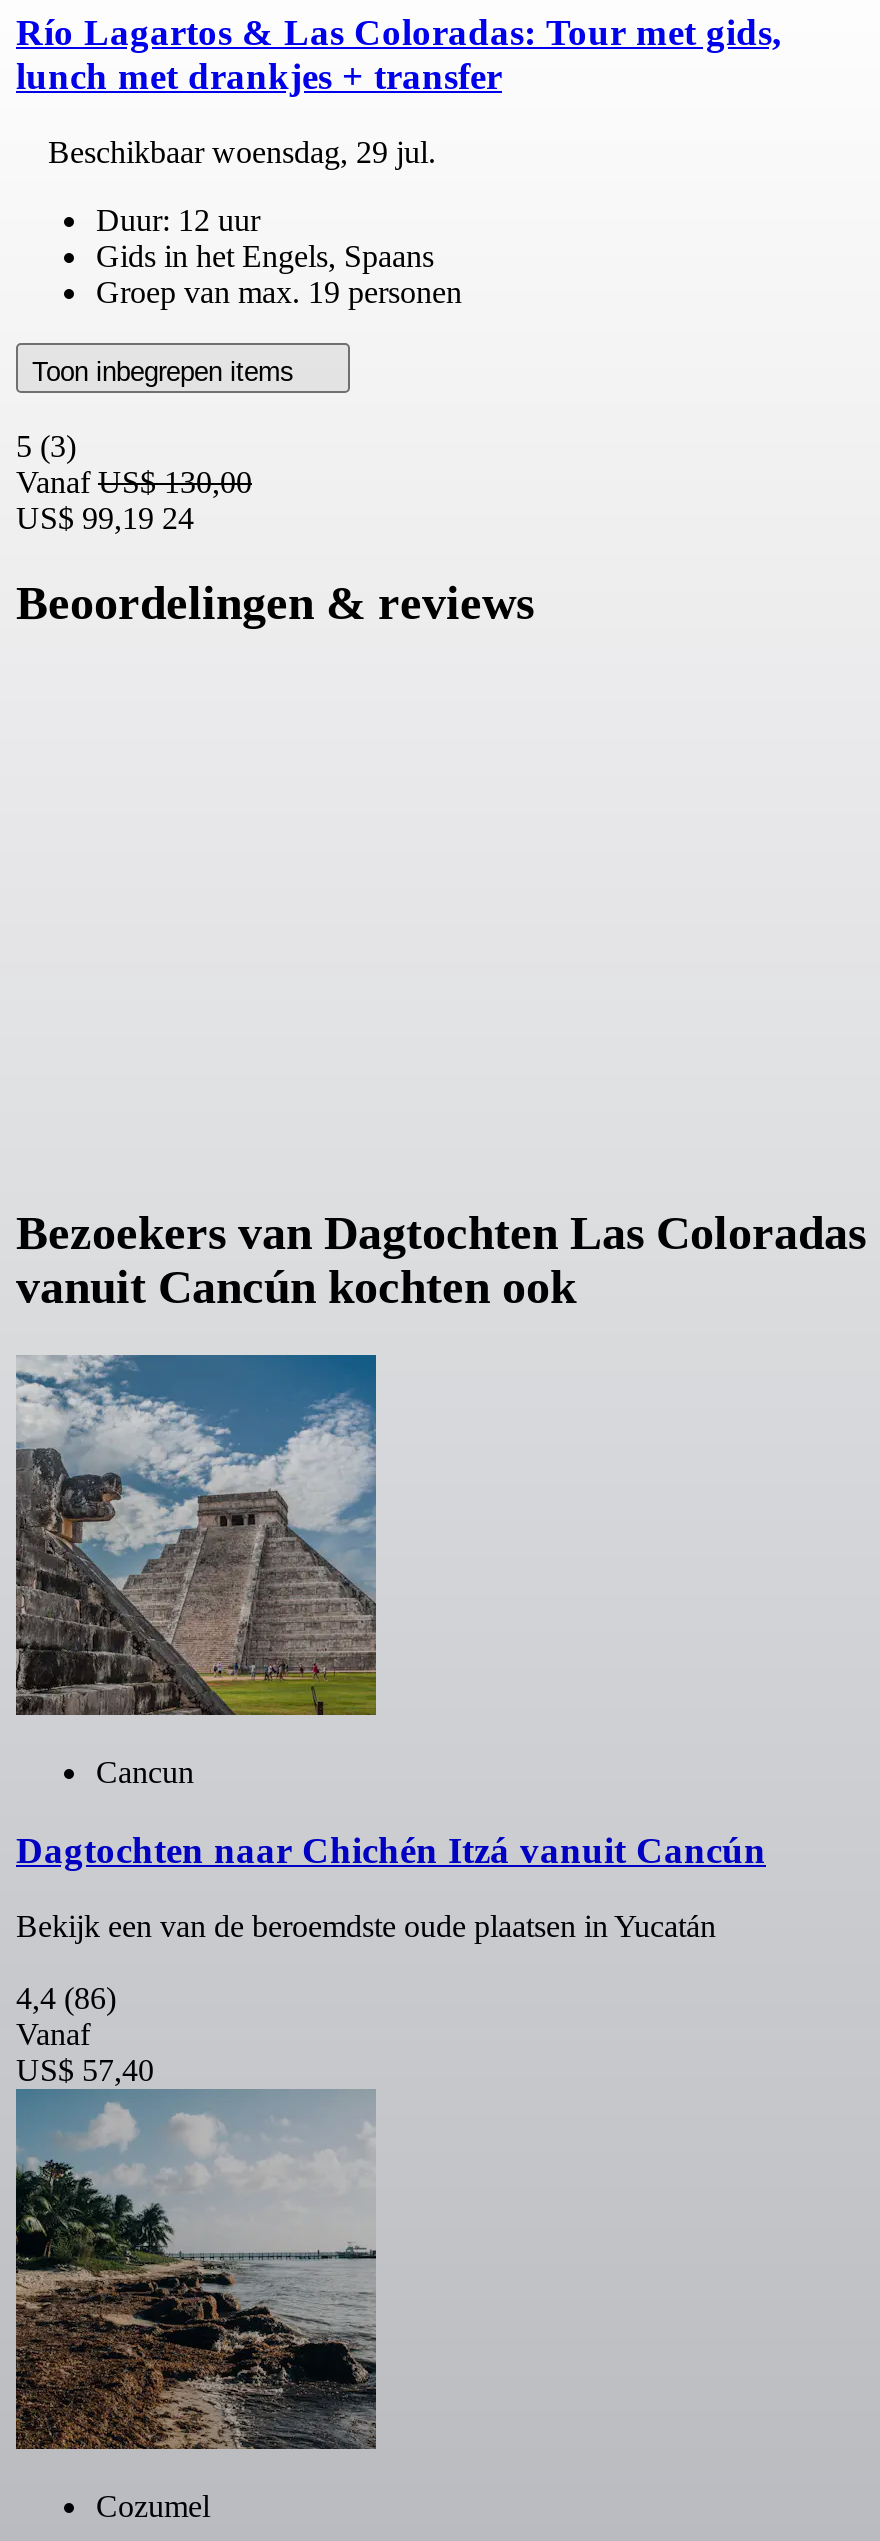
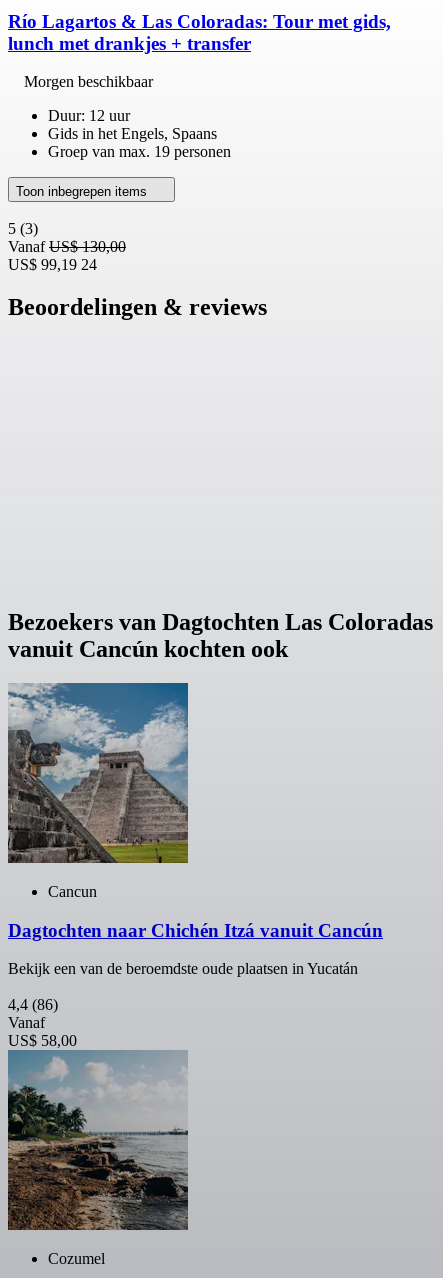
[48,136,436,170] Beschikbaar woensdag, 29 jul. -> [24,73,153,90] Morgen beschikbaar
[16,2054,154,2088] US$ 57,40 -> [8,1032,77,1049] US$ 58,00

